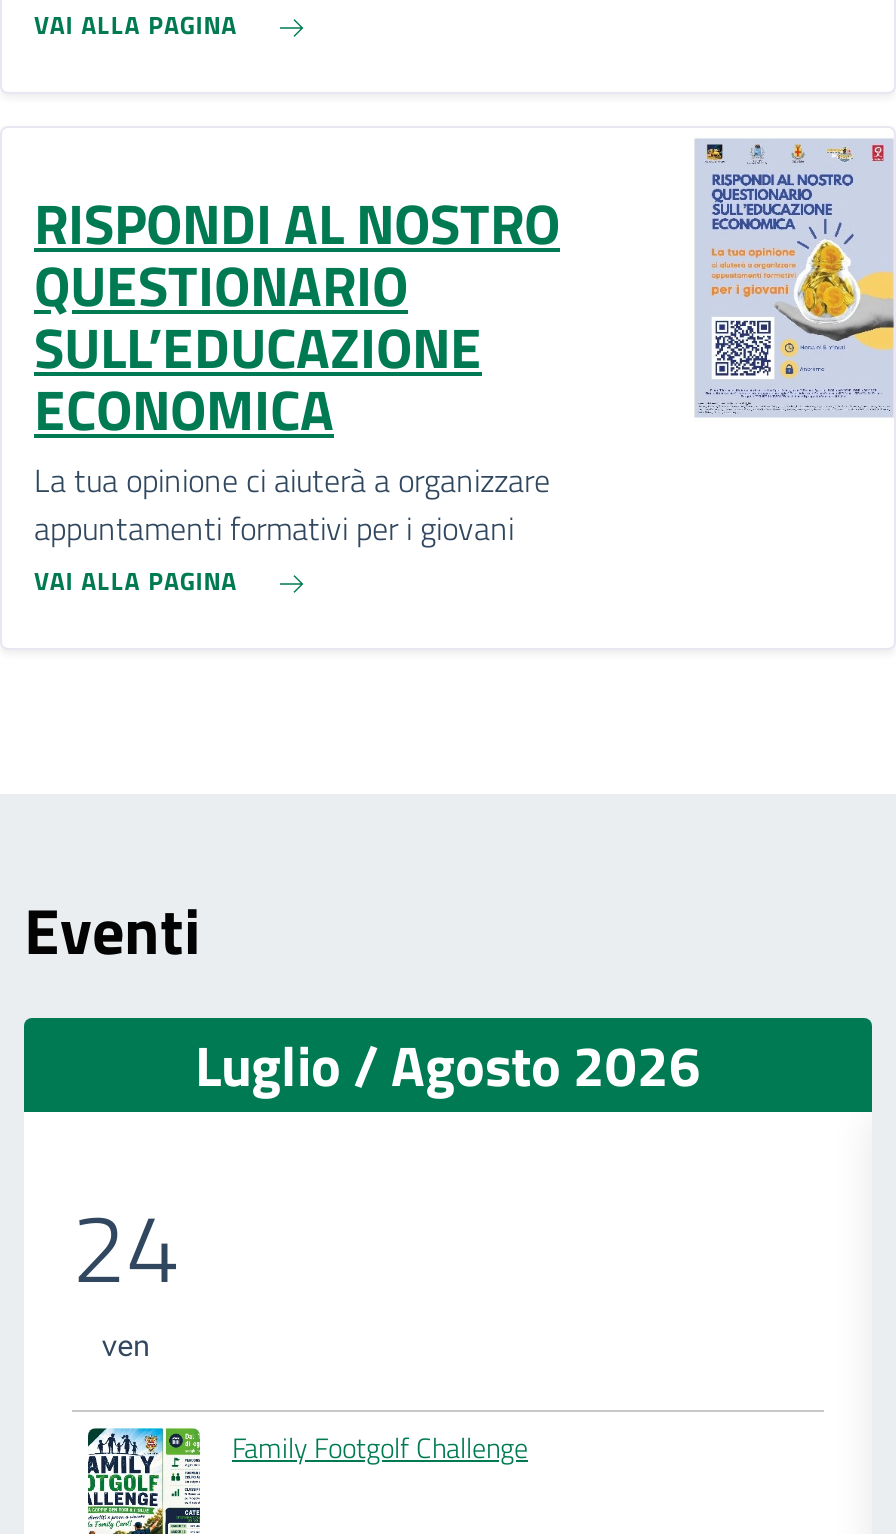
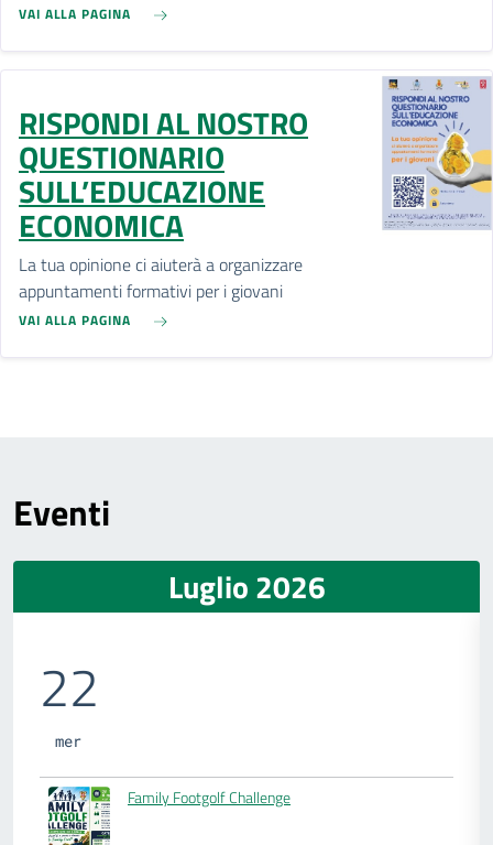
[195,1022,701,1108] Luglio / Agosto 2026 -> [168,563,325,610] Luglio 2026
[72,1174,180,1365] 24 | ven -> [40,647,99,752] 22 | mer

